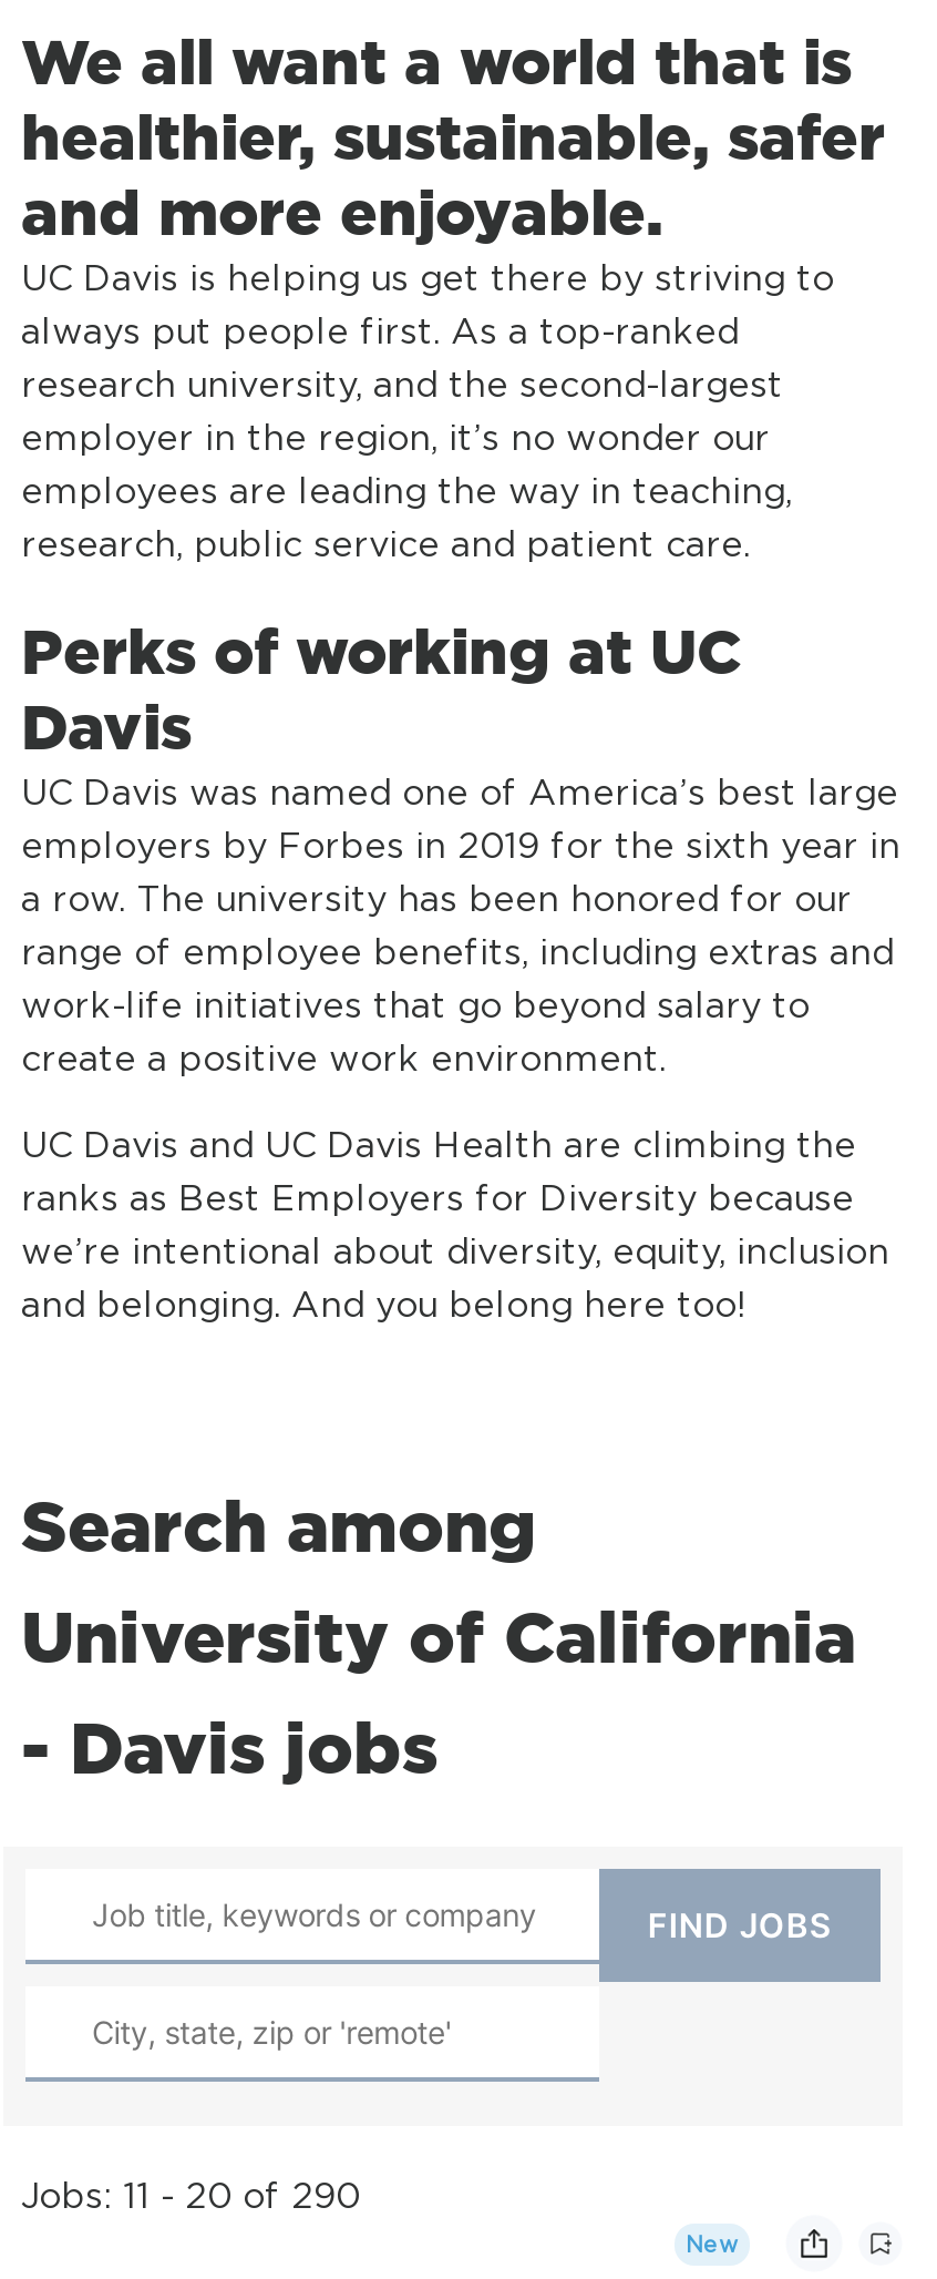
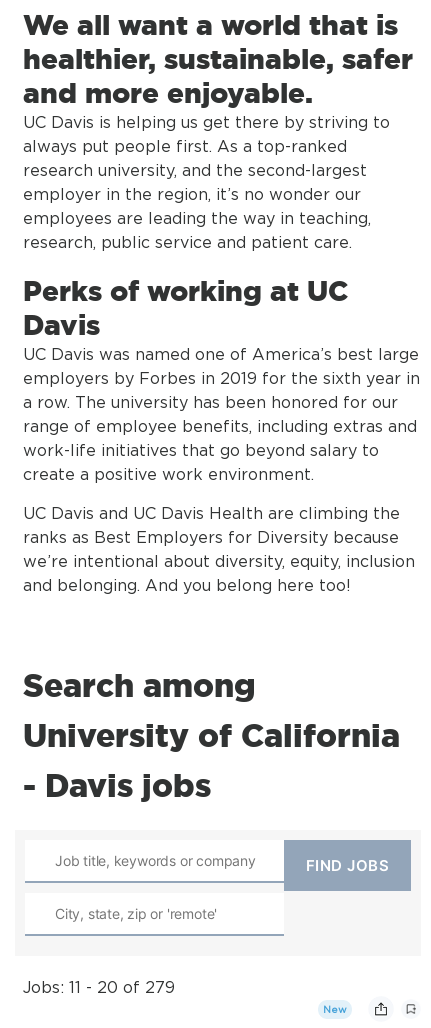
[21,2175,360,2215] Jobs: 11 - 20 of 290 -> [23,978,175,996] Jobs: 11 - 20 of 279

